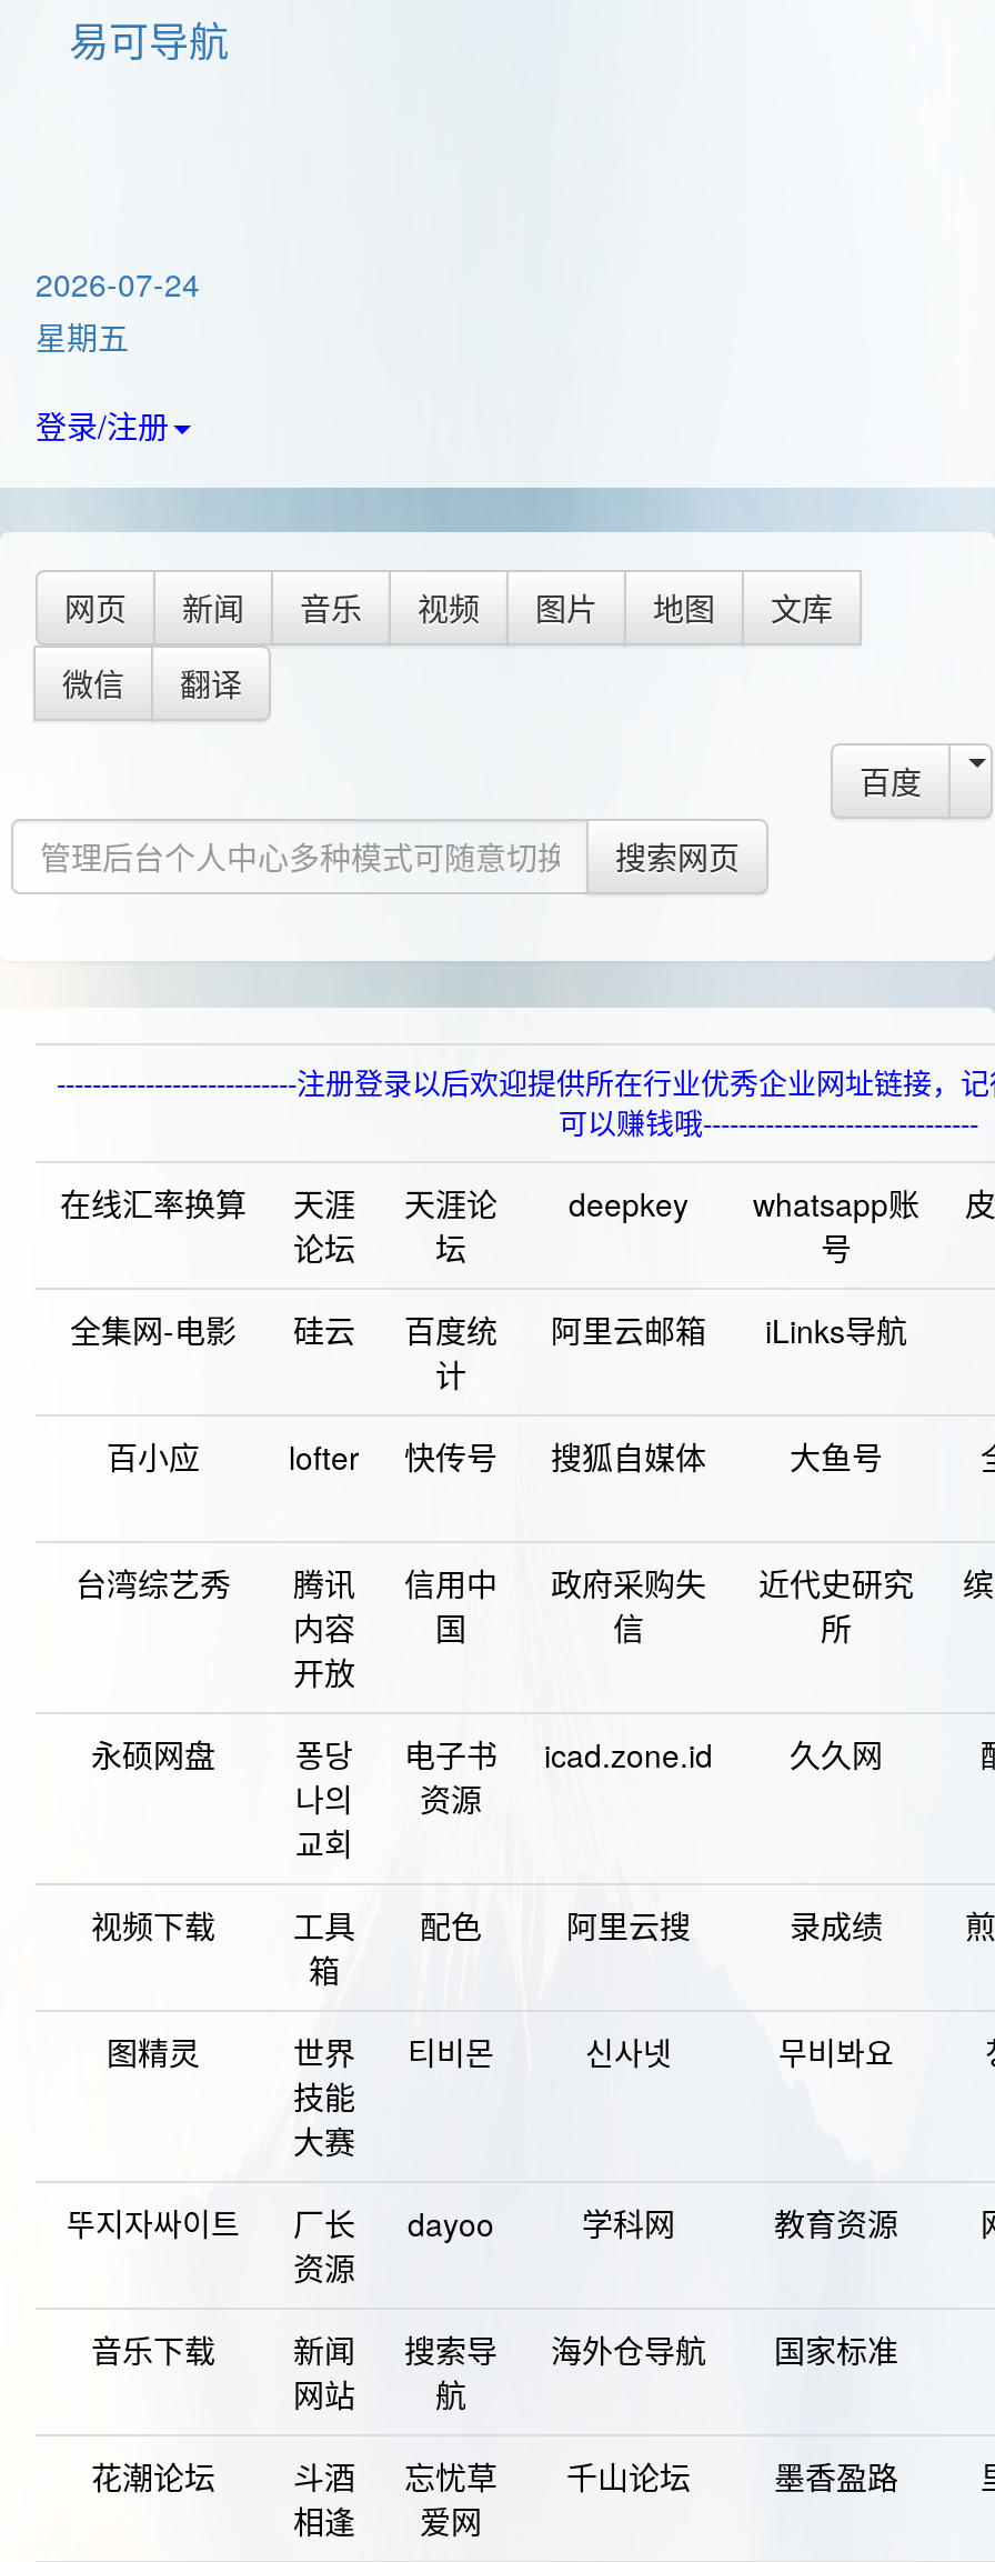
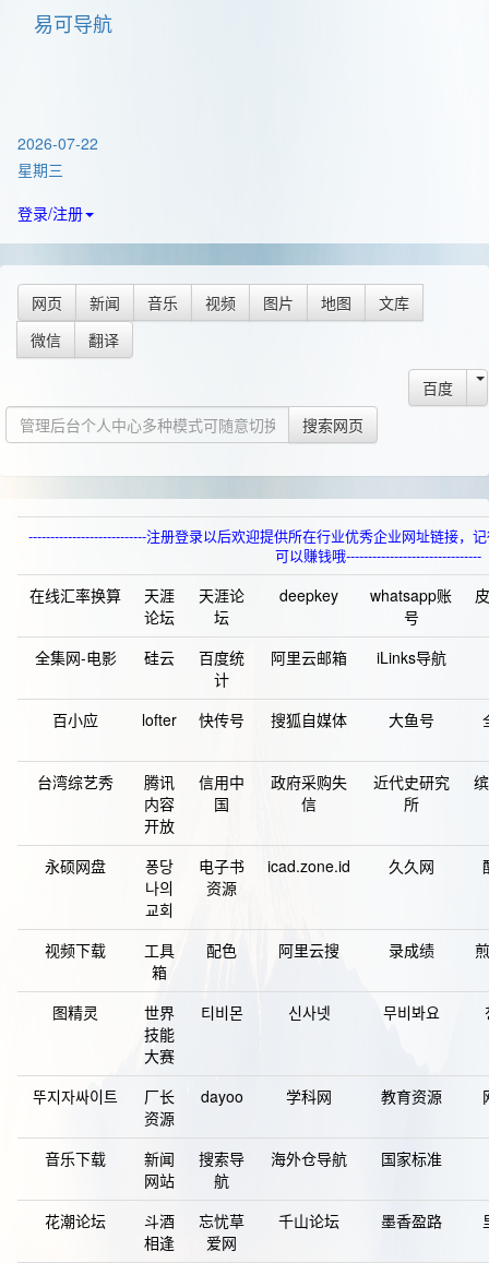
[36,261,200,306] 2026-07-24 -> [17,132,98,154] 2026-07-22
[36,314,129,359] 星期五 -> [17,158,63,180] 星期三

